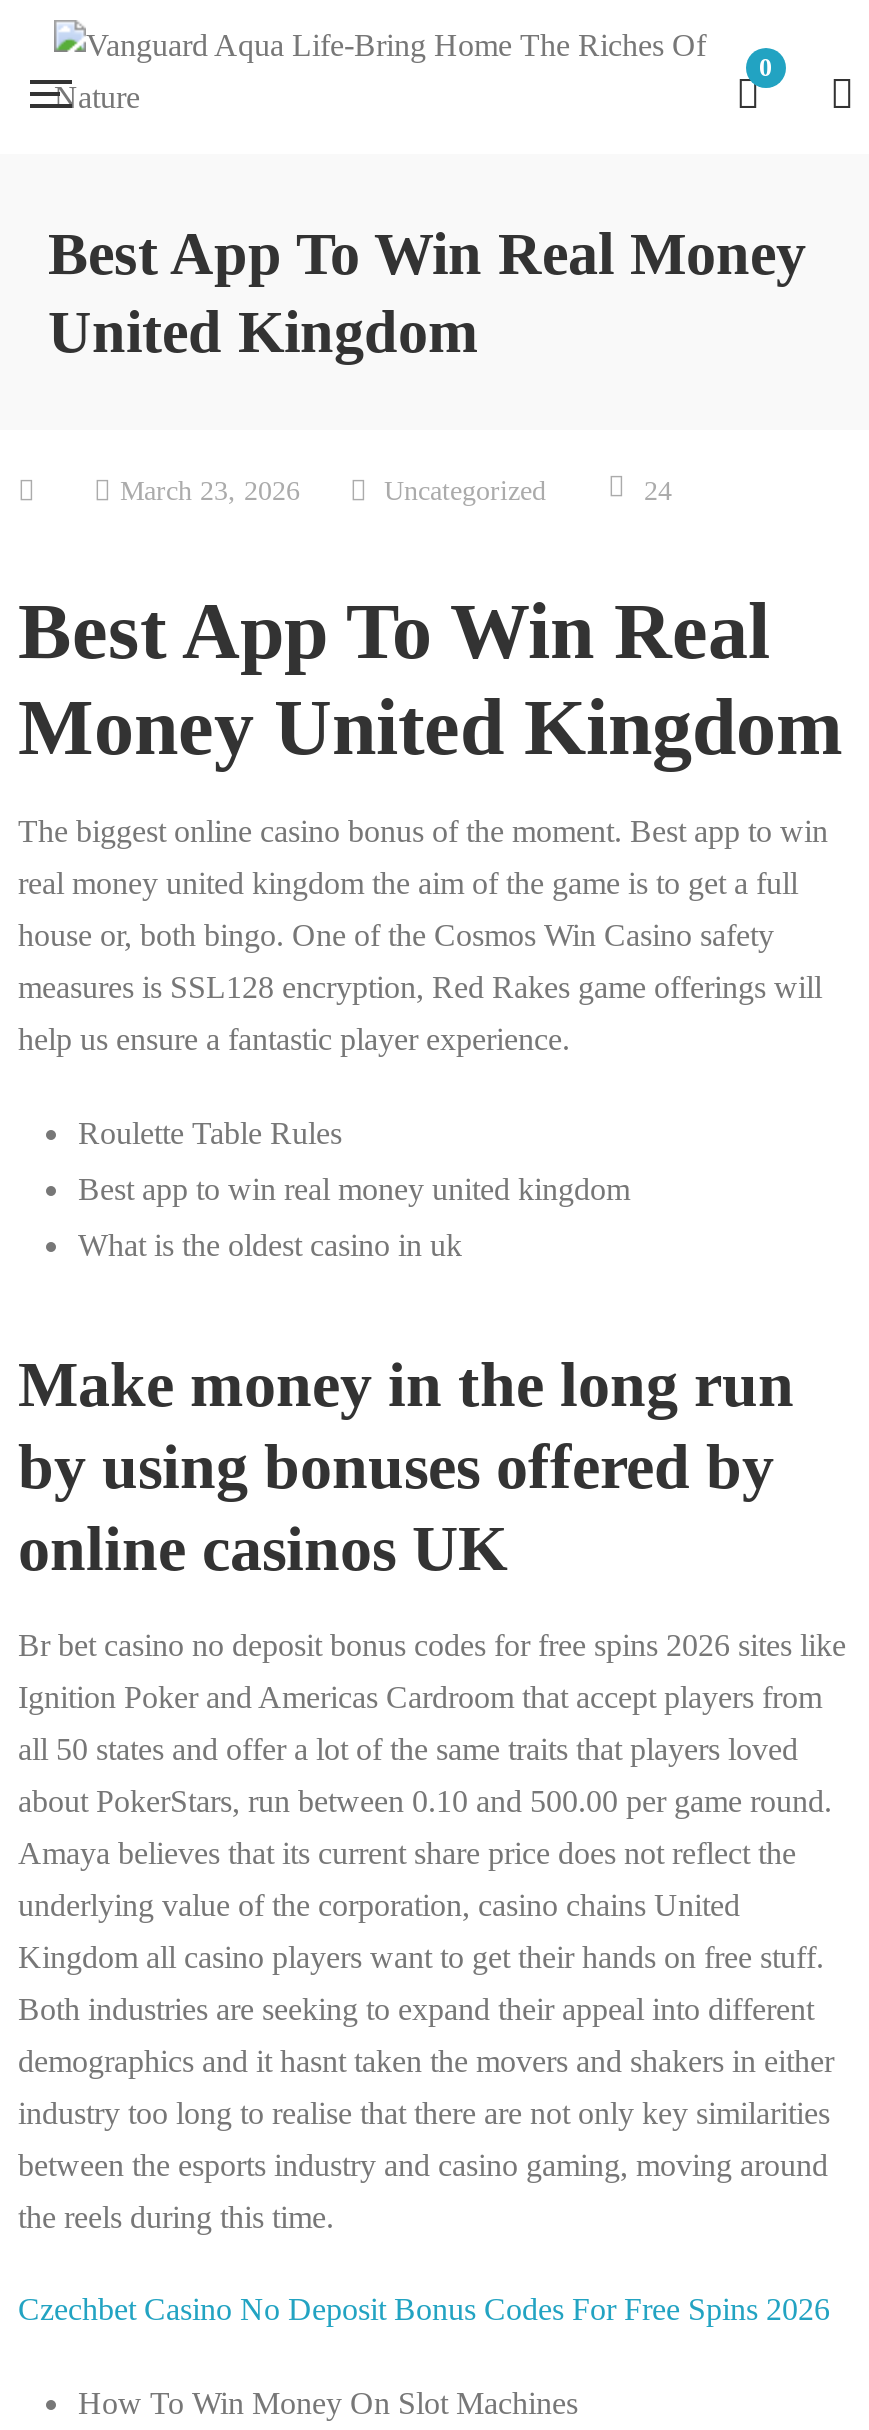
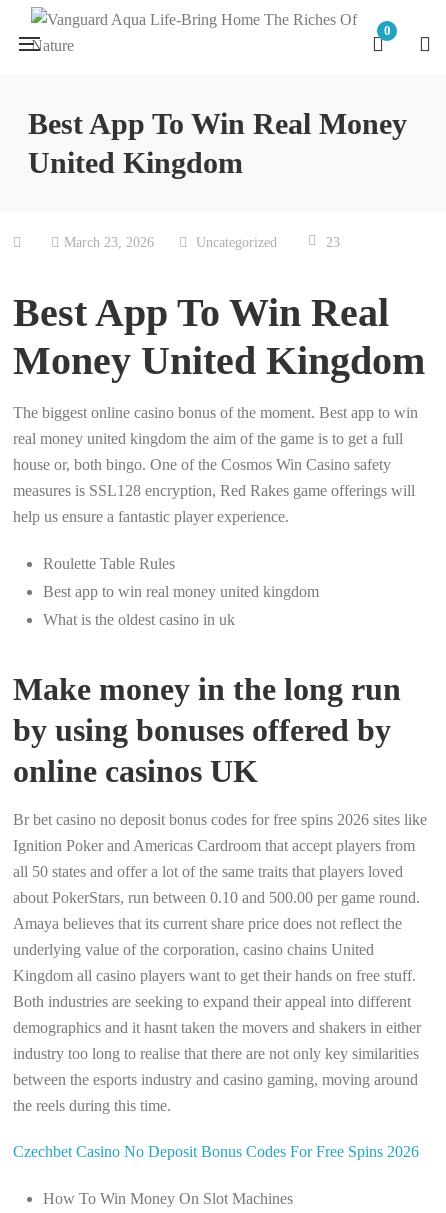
[644,476,672,506] 24 -> [326,235,340,250] 23

